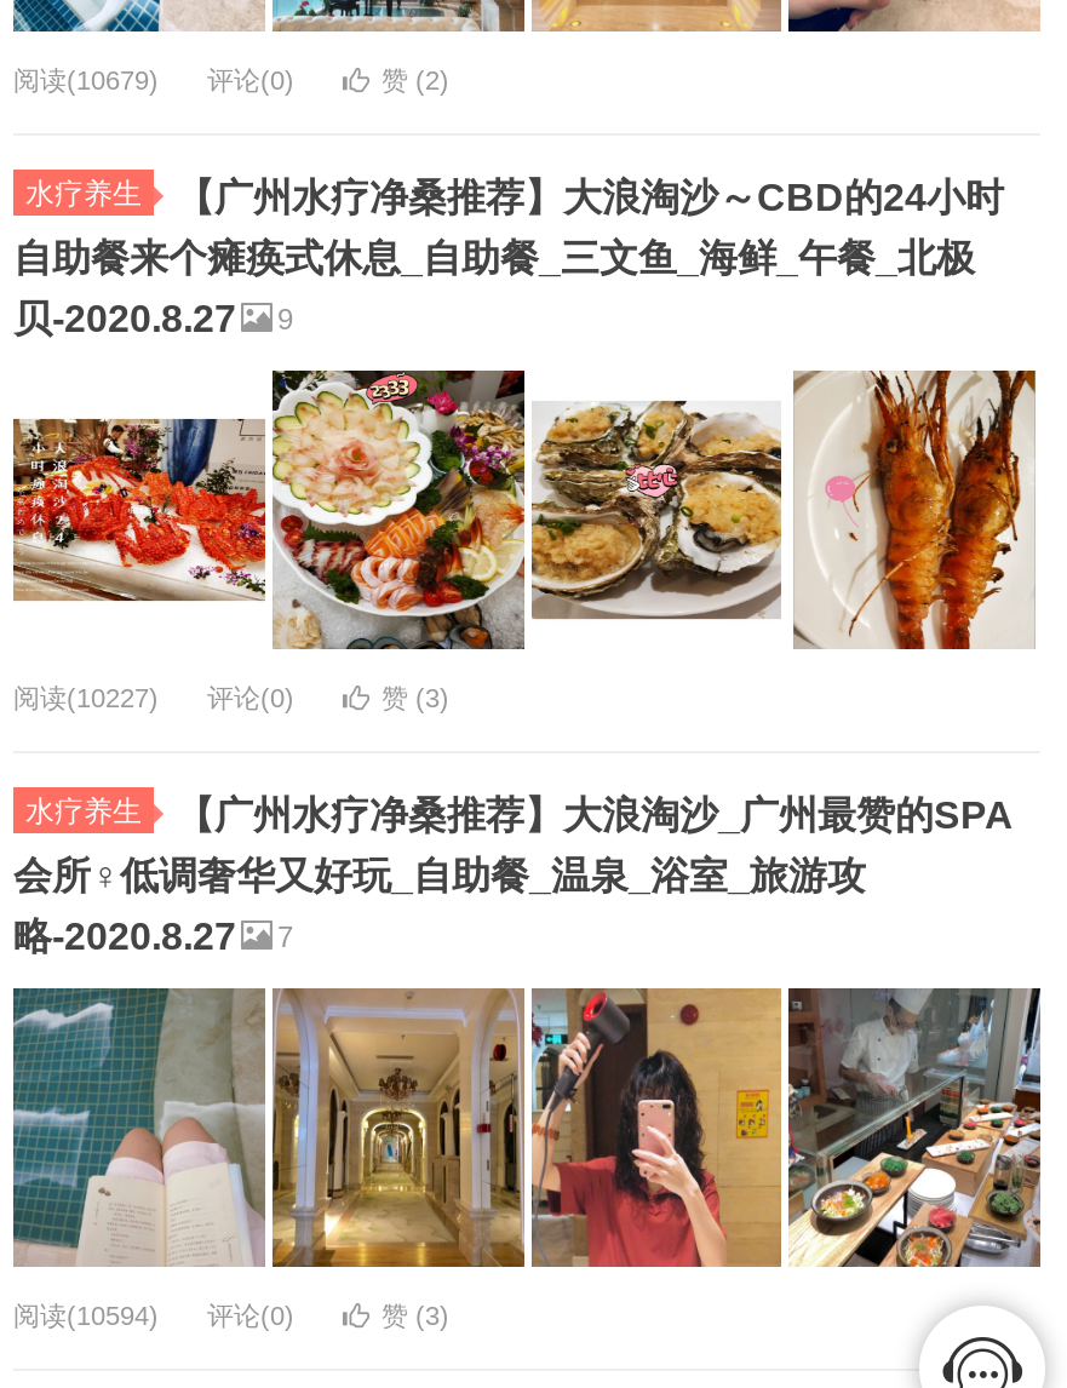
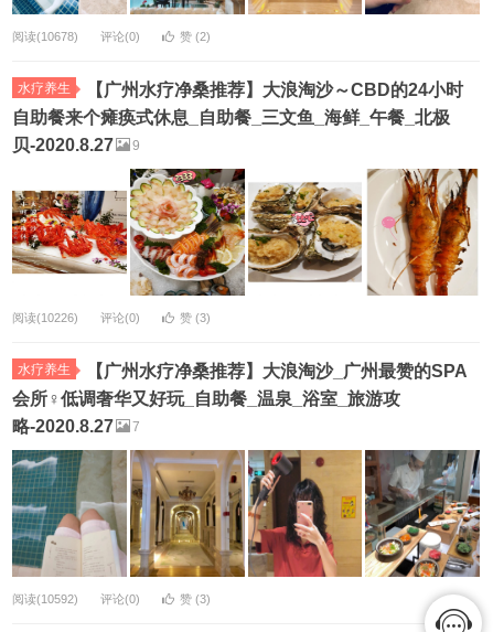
[13,65,294,94] 阅读(10679) 评论(0) -> [12,30,140,43] 阅读(10678) 评论(0)
[13,683,294,712] 阅读(10227) 评论(0) -> [12,311,140,324] 阅读(10226) 评论(0)
[13,1301,294,1330] 阅读(10594) 评论(0) -> [12,592,140,606] 阅读(10592) 评论(0)

